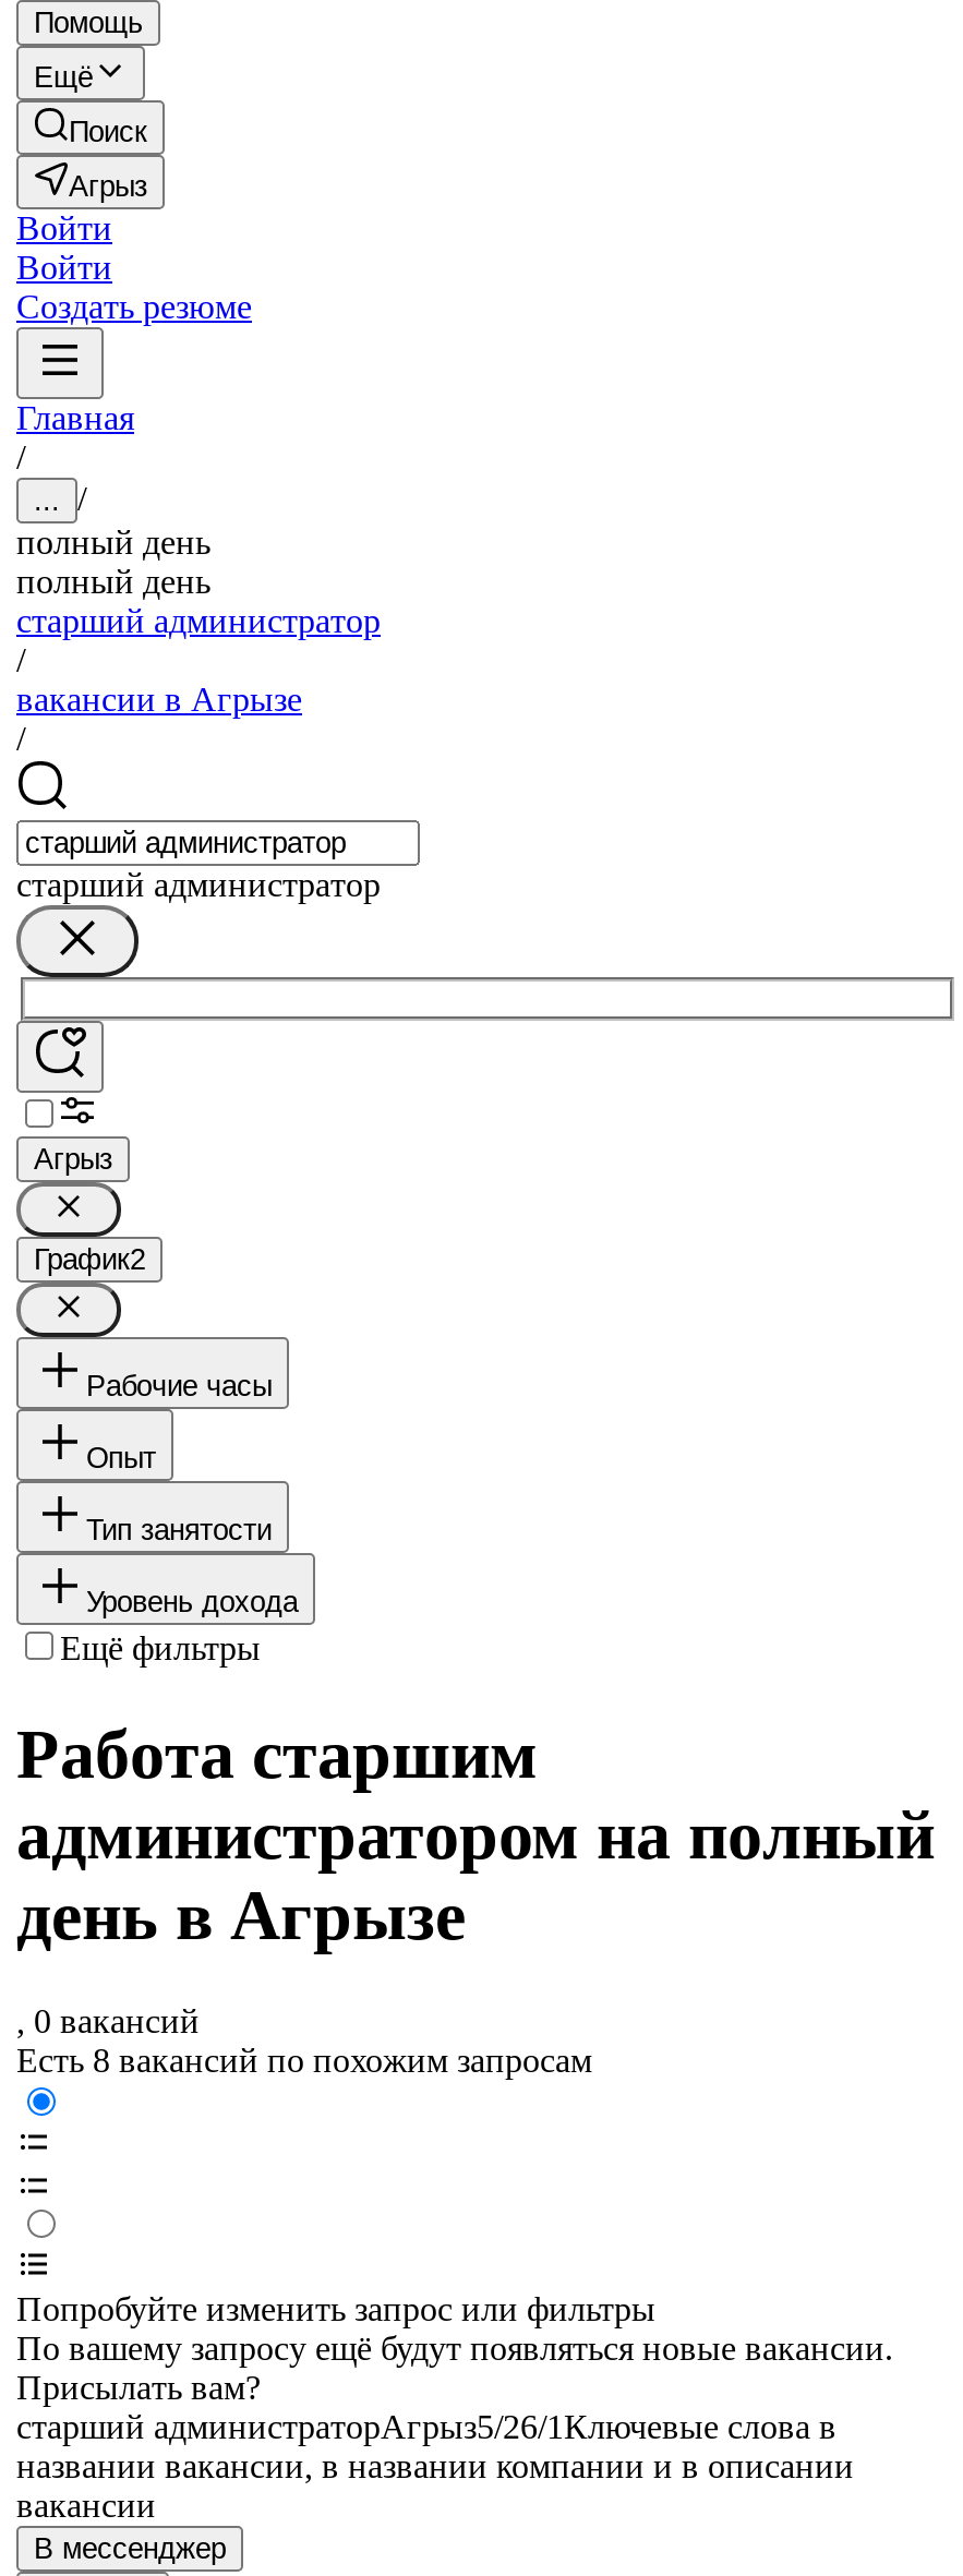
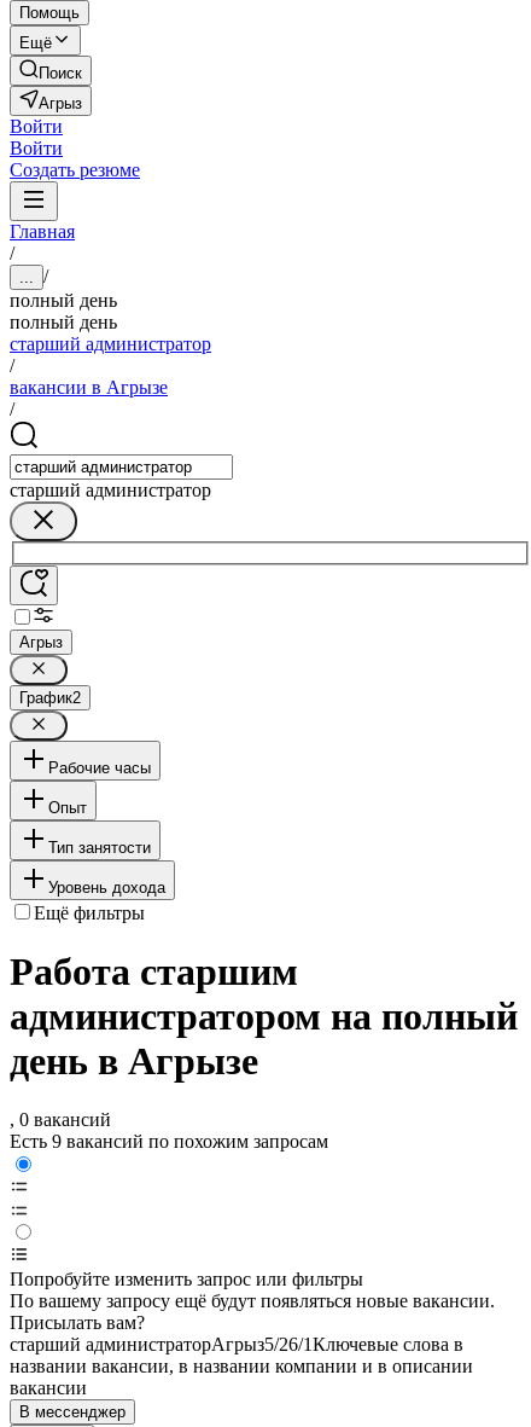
[16,2043,592,2080] Есть 8 вакансий по похожим запросам -> [10,1132,328,1152] Есть 9 вакансий по похожим запросам

